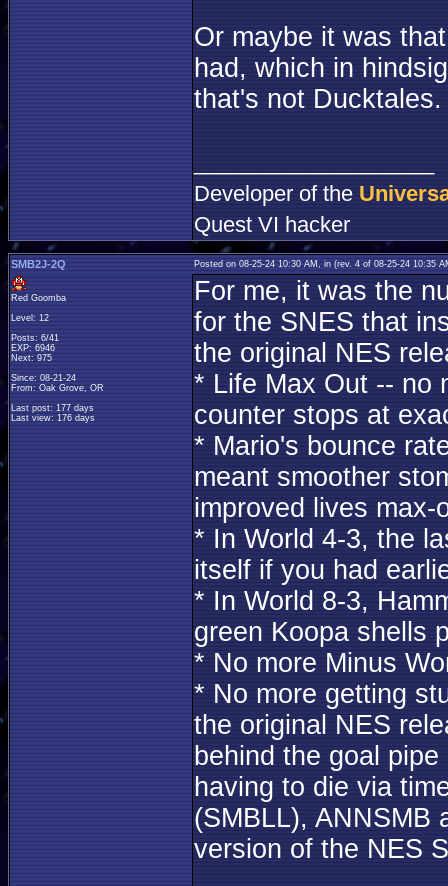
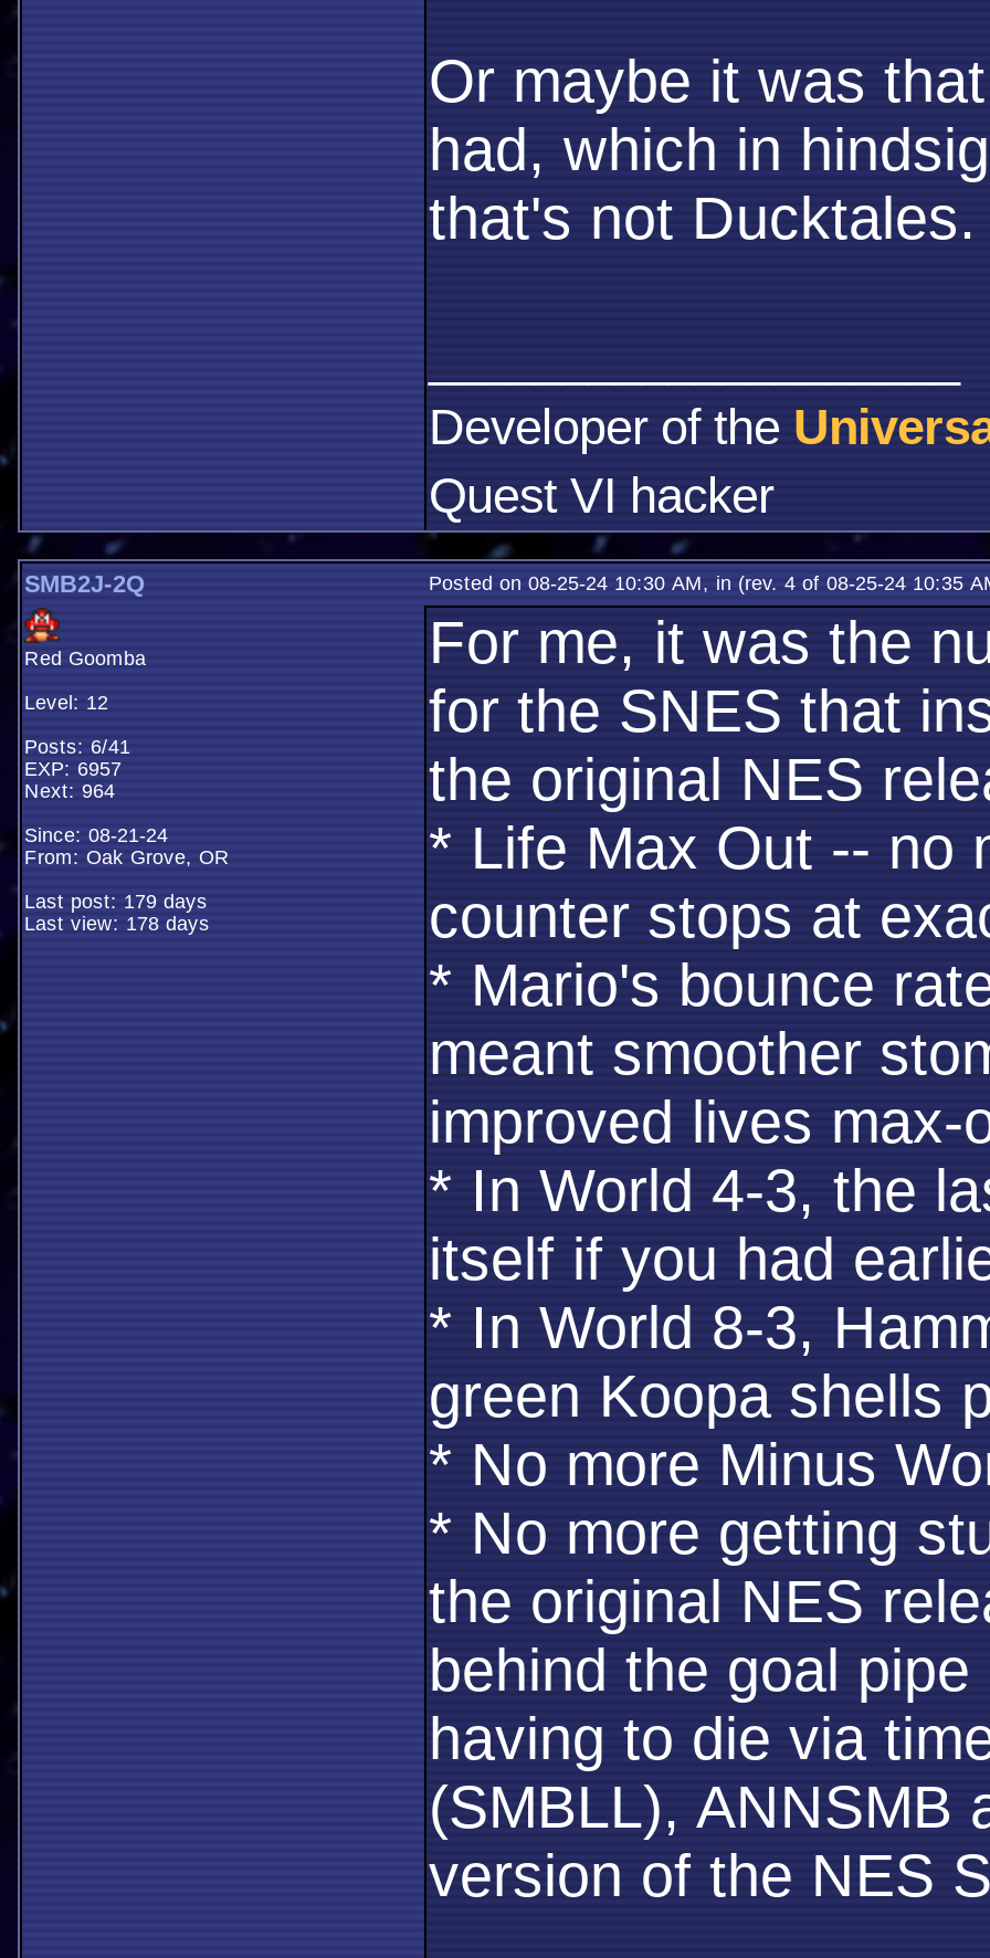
[11,343,55,353] EXP: 6946 -> [24,758,122,780] EXP: 6957
[11,353,52,363] Next: 975 -> [24,780,115,802] Next: 964
[11,403,94,413] Last post: 177 days -> [24,891,208,913] Last post: 179 days
[11,413,95,423] Last view: 176 days -> [24,913,210,935] Last view: 178 days

